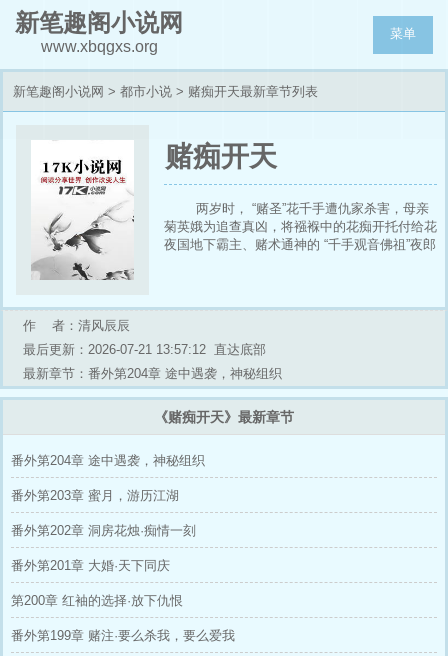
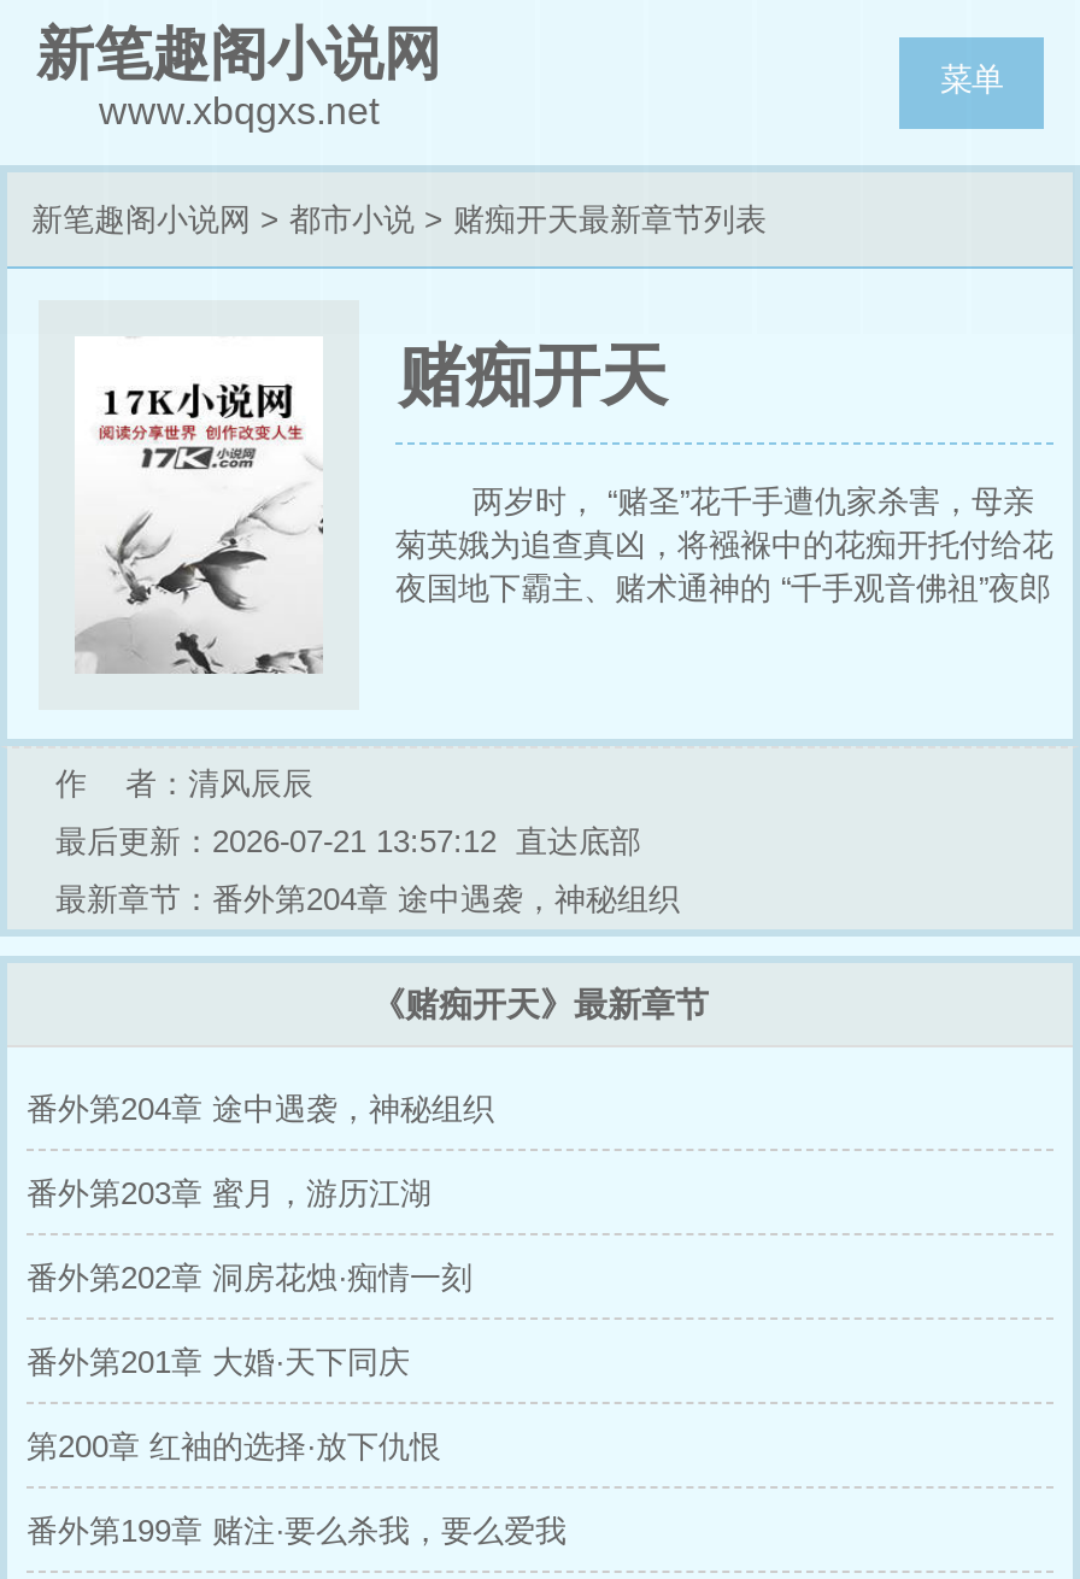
[40,38,157,55] www.xbqgxs.org -> [99,90,378,131] www.xbqgxs.net

